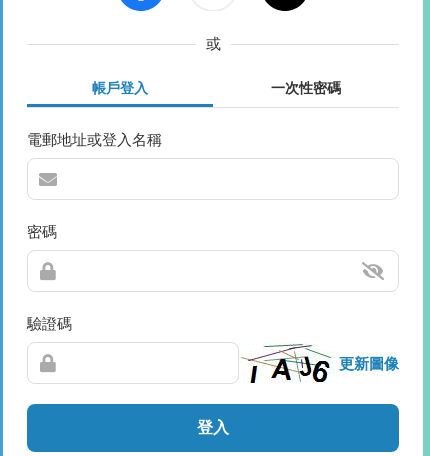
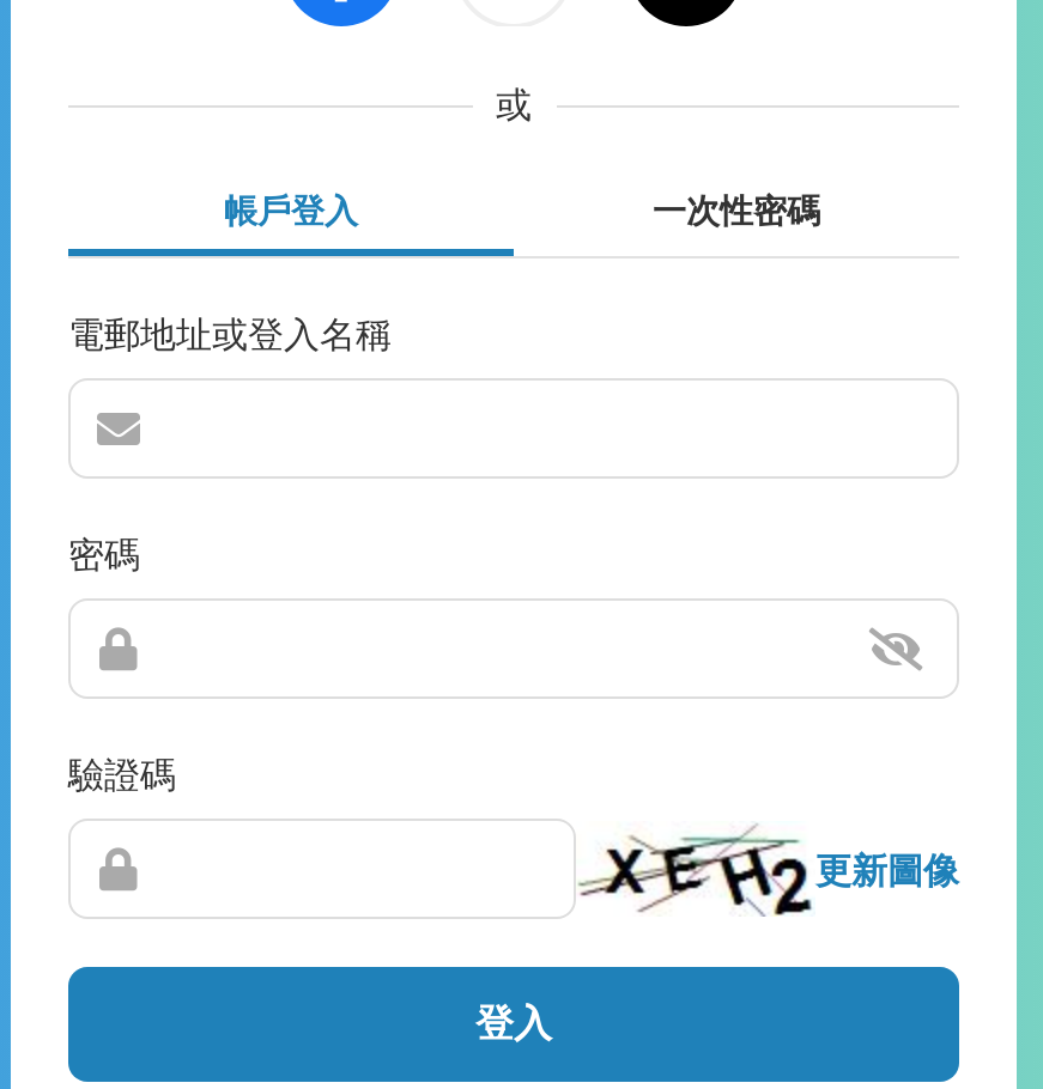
[241,343,337,384] [image] -> [578,823,813,917] [image]

